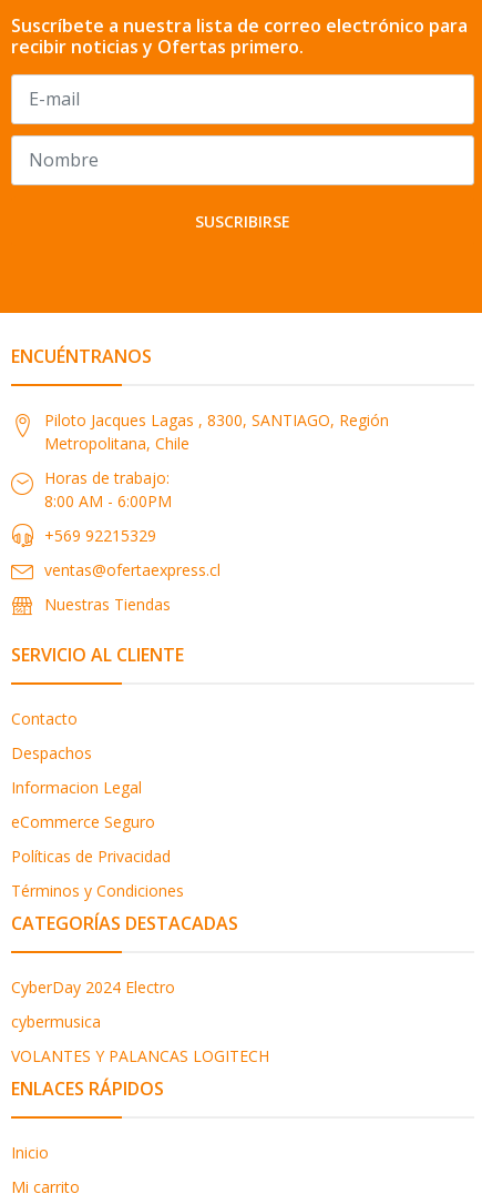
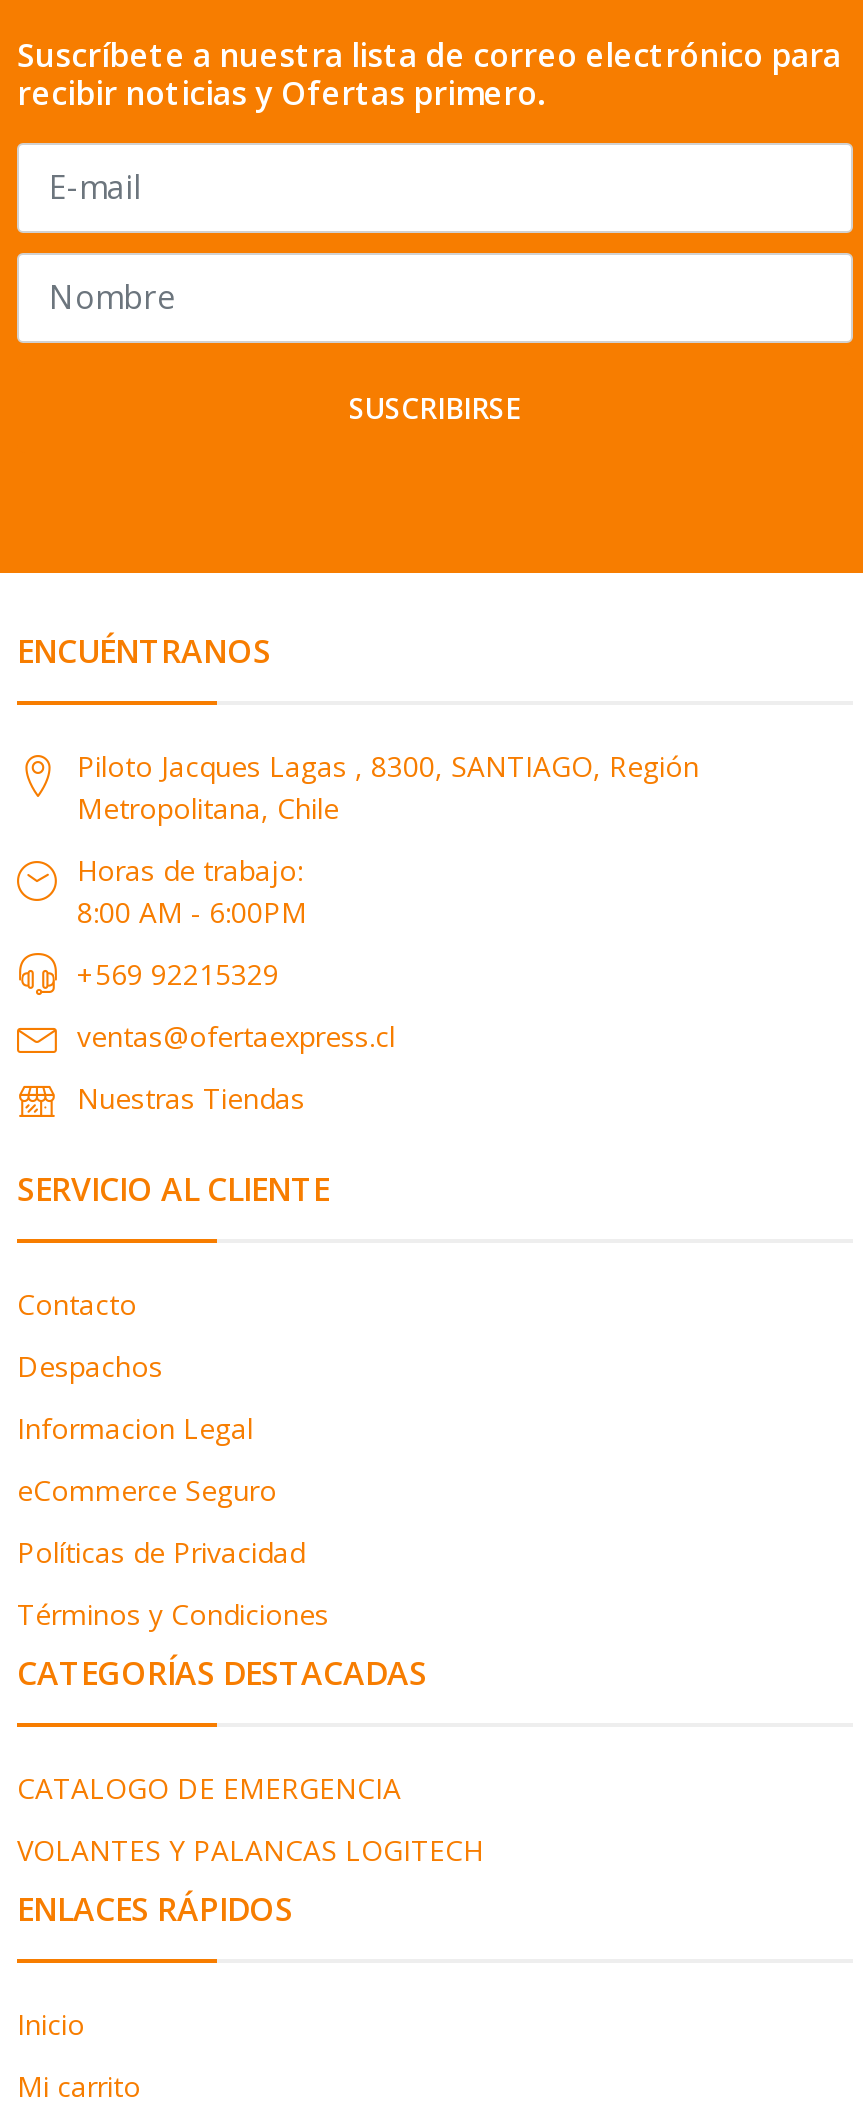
[11,976,175,1032] CyberDay 2024 Electro | cybermusica -> [17,1768,401,1806] CATALOGO DE EMERGENCIA

